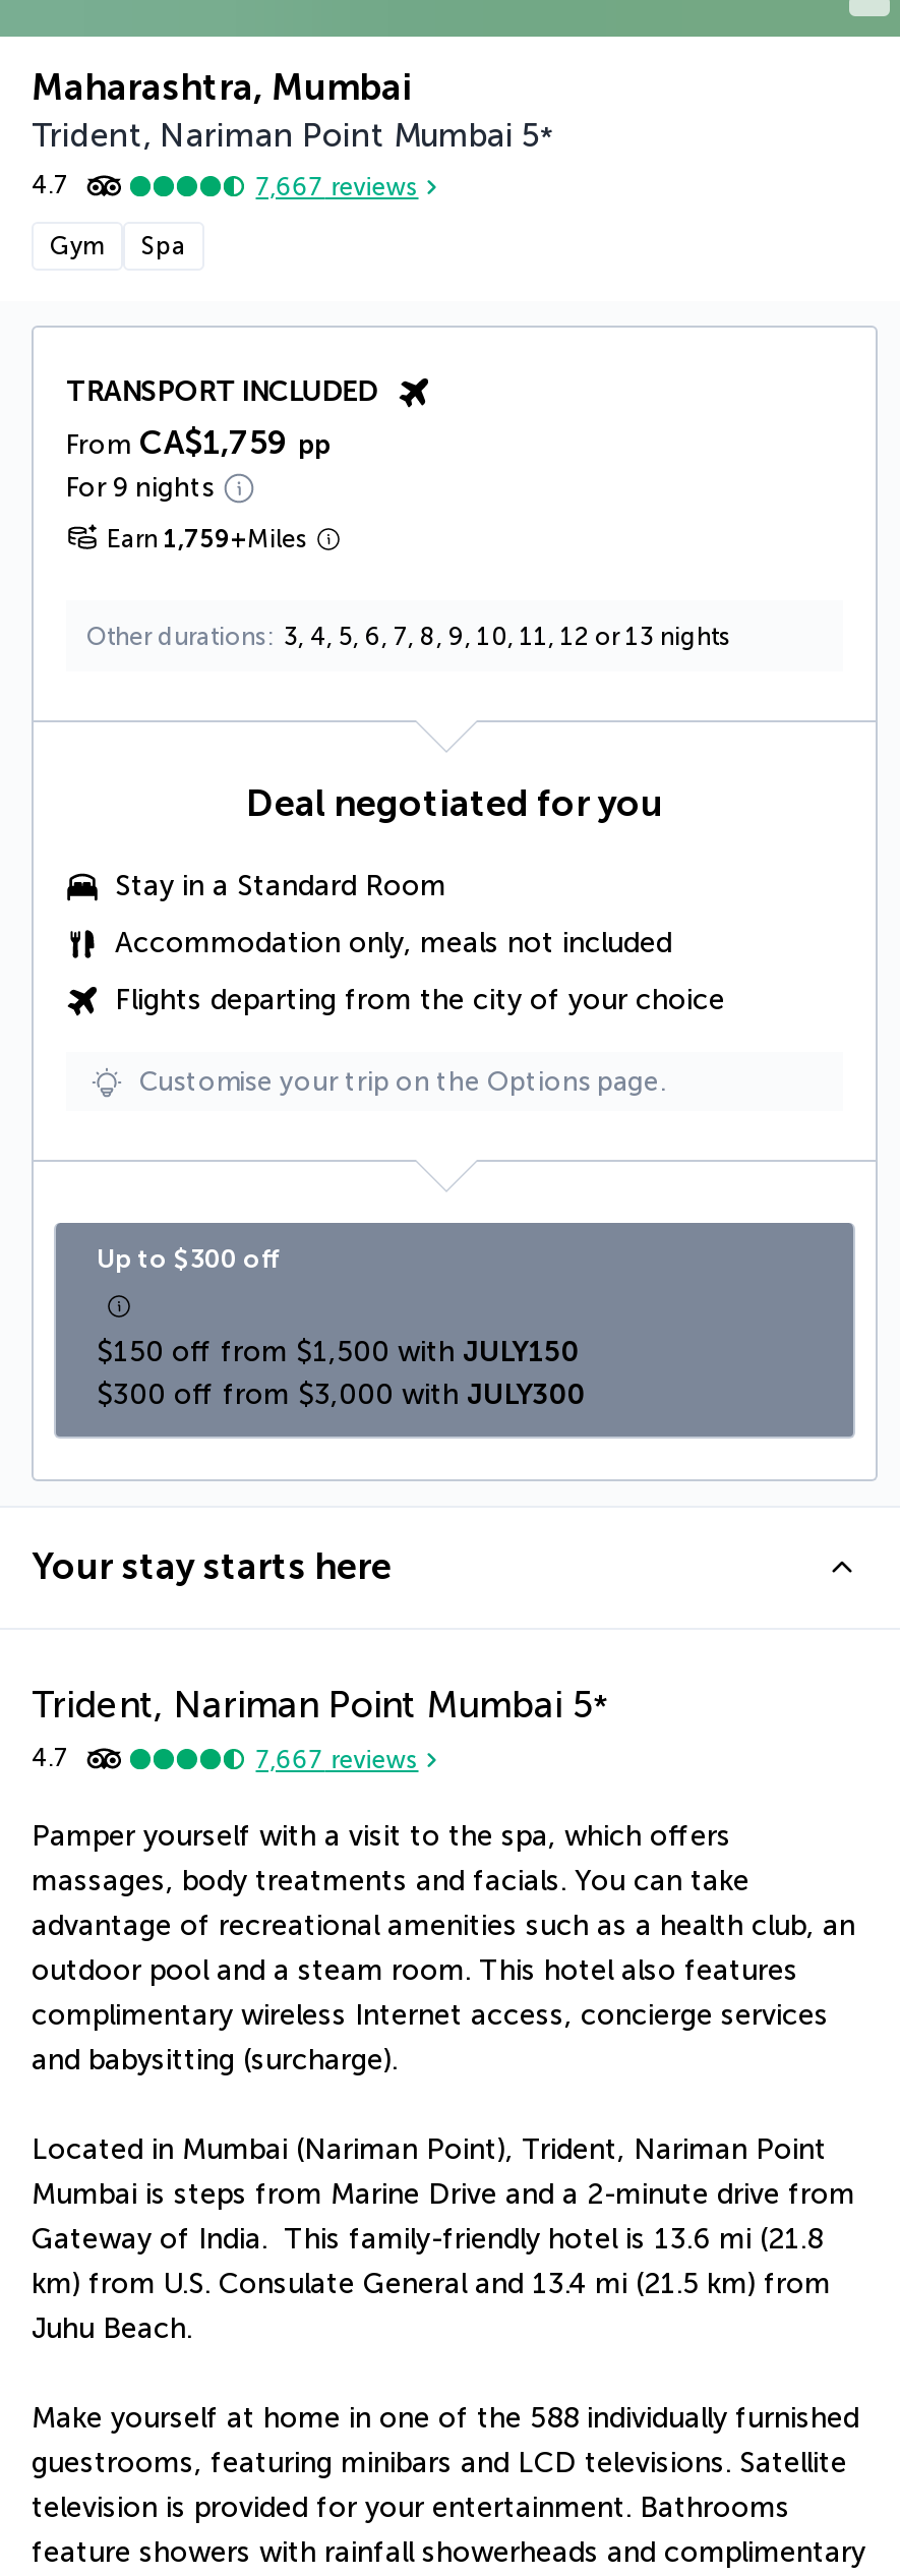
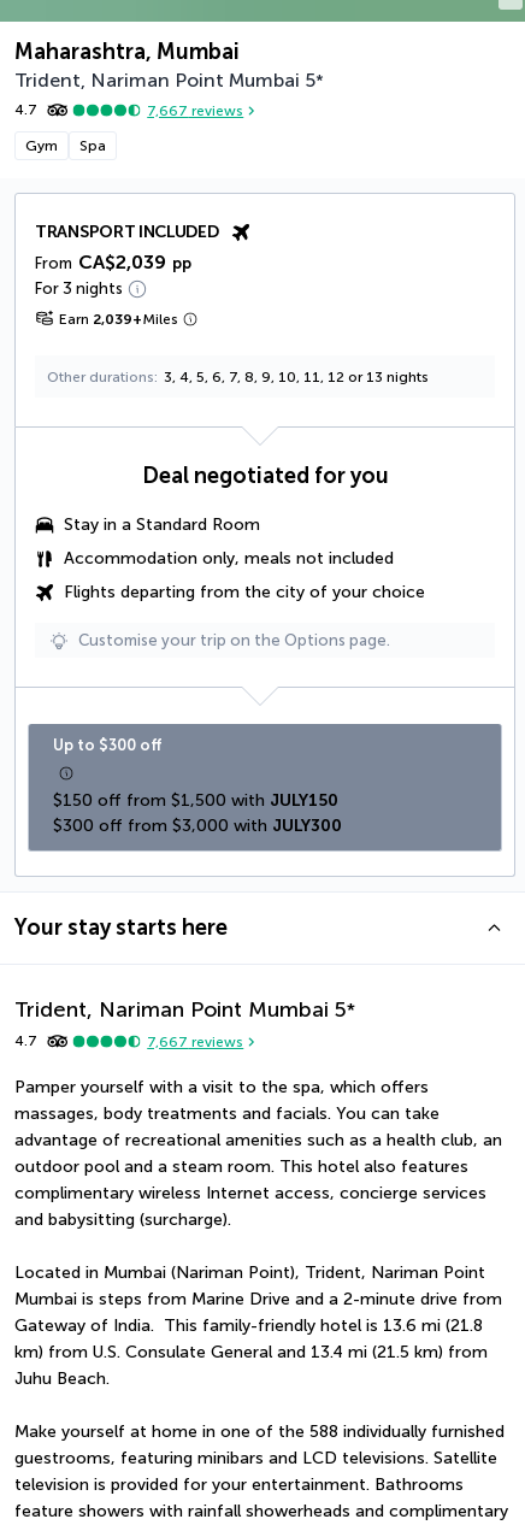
[66,424,331,462] From CA$1,759 pp -> [35,251,191,274] From CA$2,039 pp
[66,472,215,503] For 9 nights -> [35,280,123,298] For 3 nights
[107,525,308,554] Earn 1,759+Miles -> [59,311,178,328] Earn 2,039+Miles

